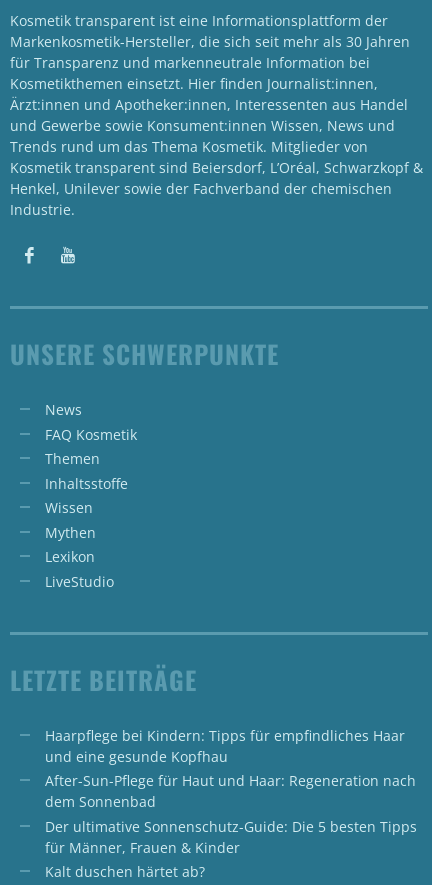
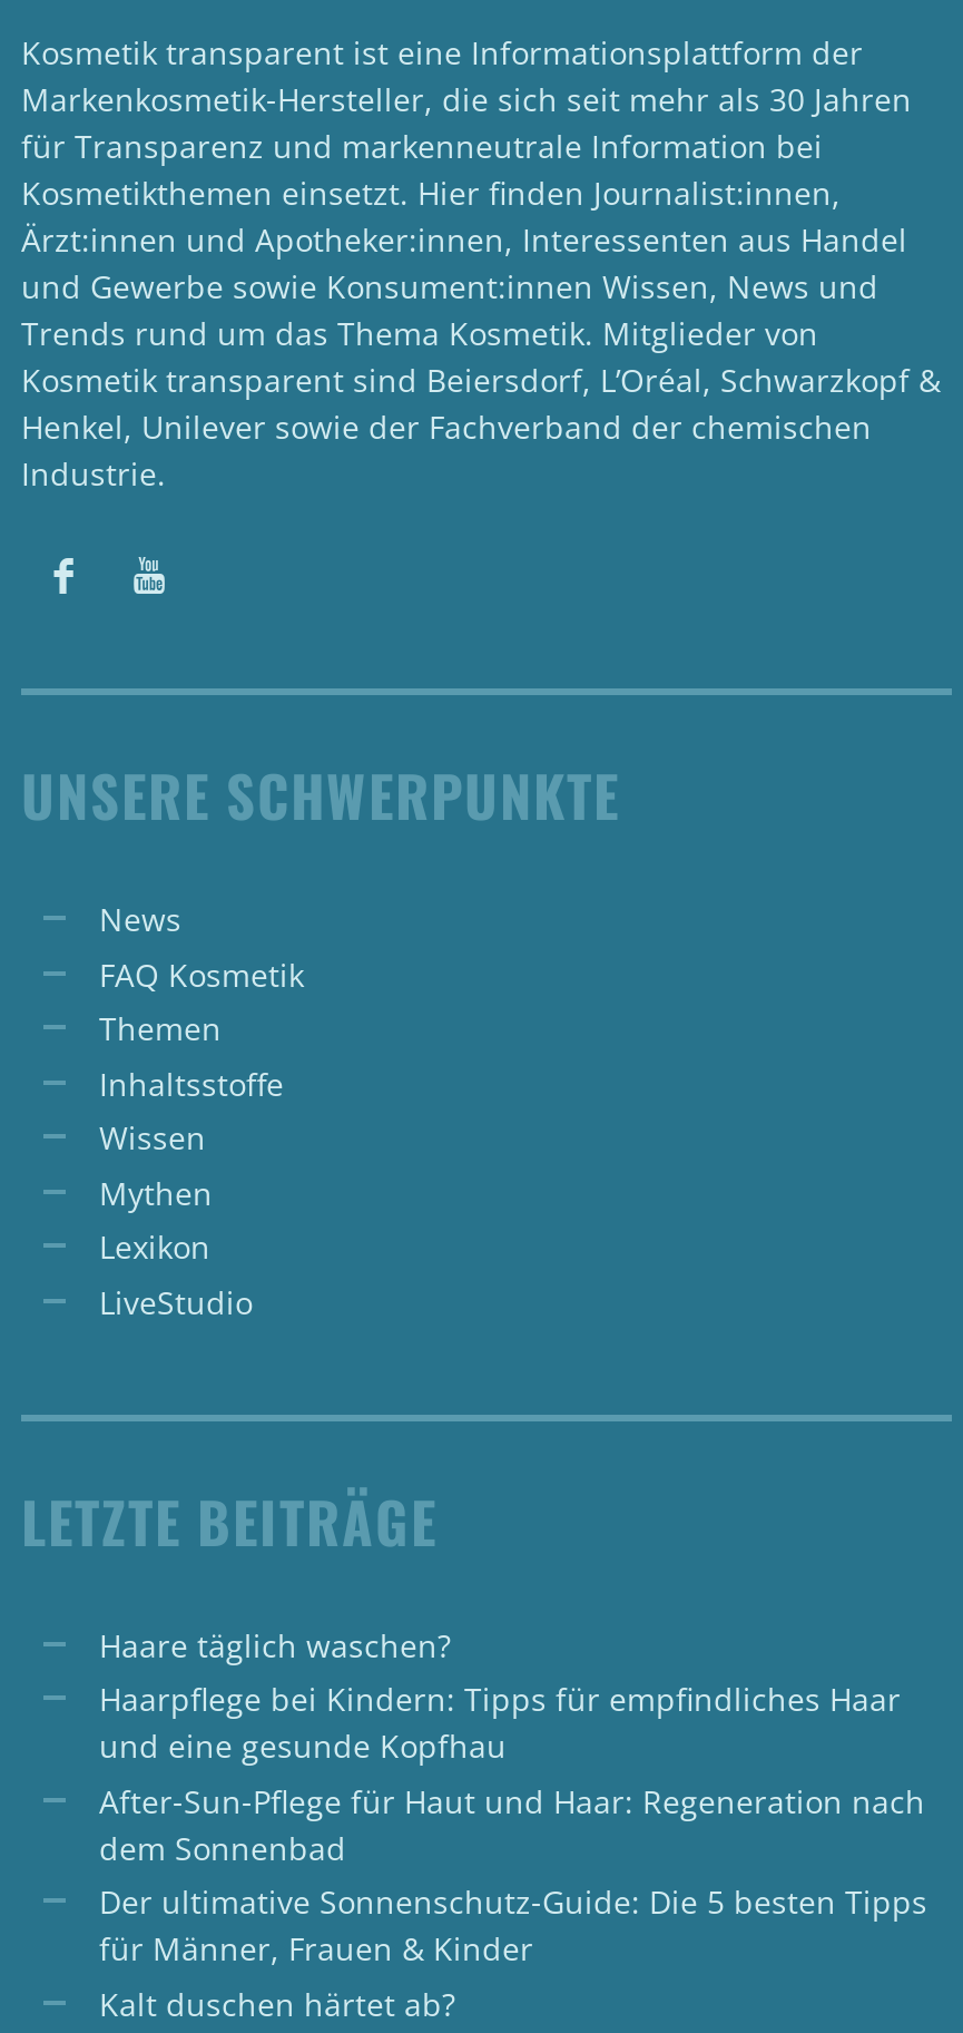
none -> [99,1624,451,1666] Haare täglich waschen?

